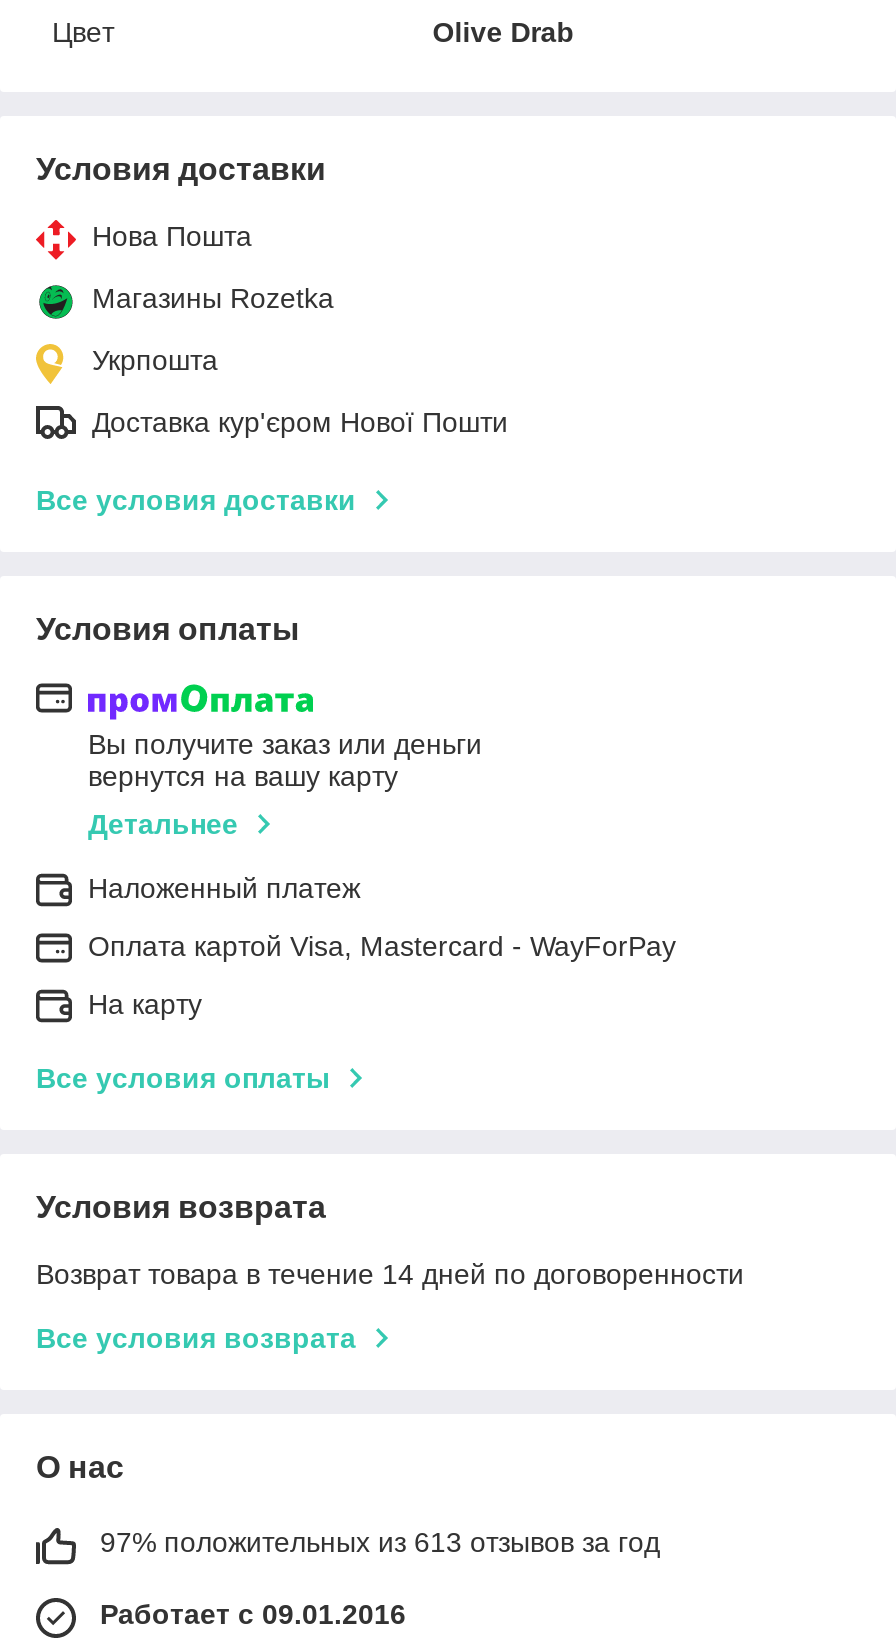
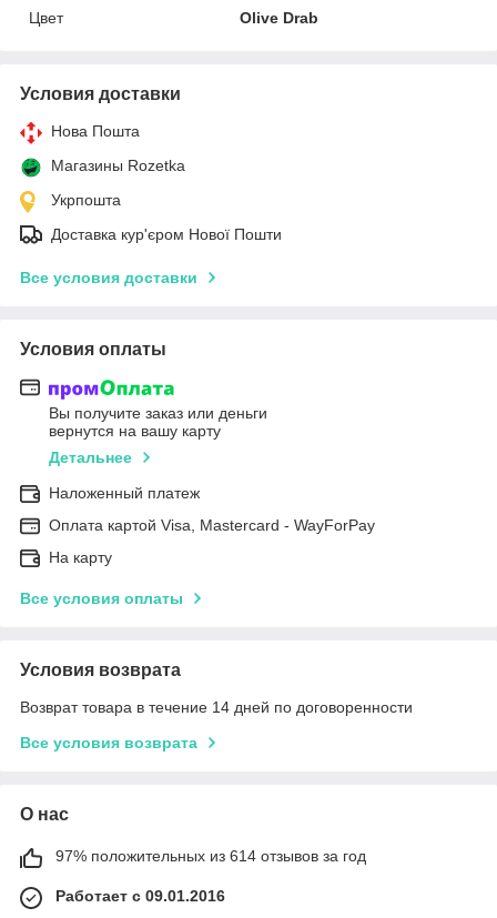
[100,1526,660,1558] 97% положительных из 613 отзывов за год -> [55,847,366,865] 97% положительных из 614 отзывов за год

